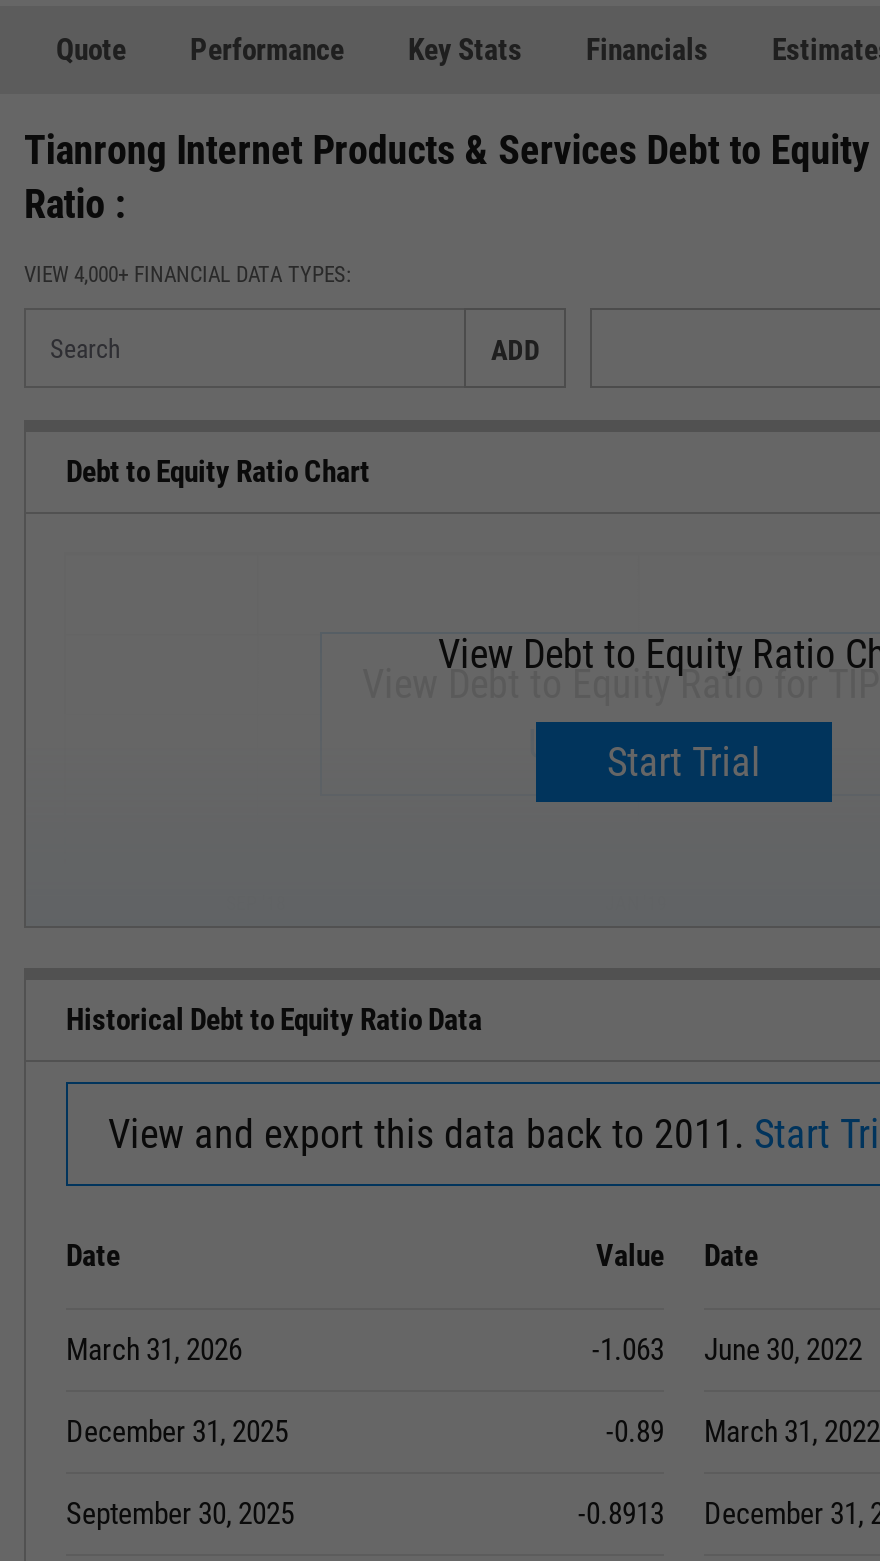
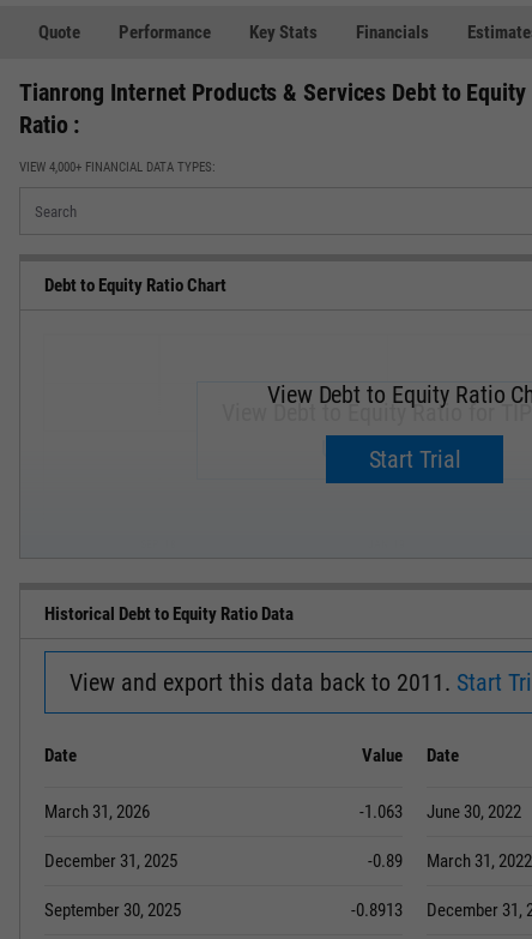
[491,333,541,365] ADD -> none

